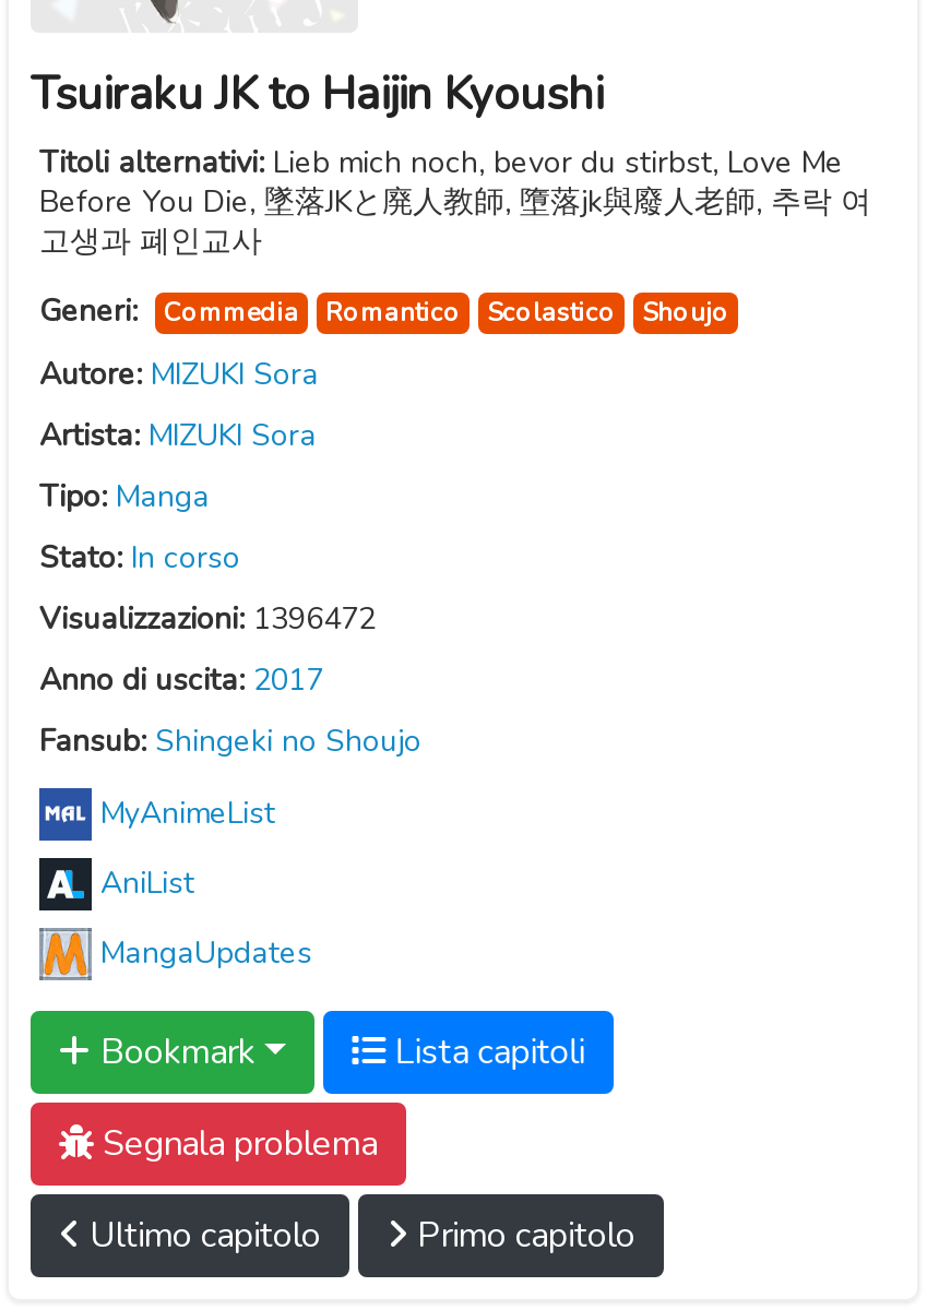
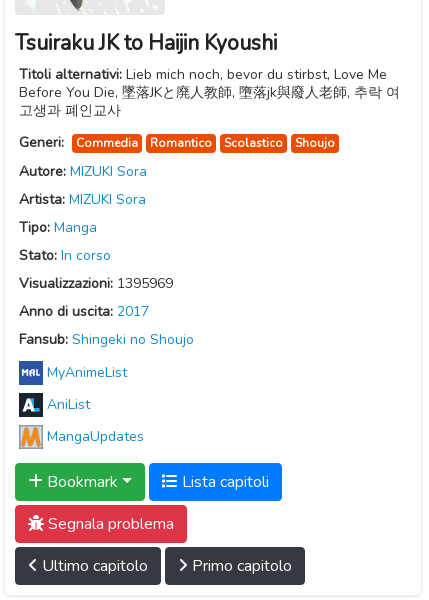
[39,597,376,639] Visualizzazioni: 1396472 -> [19,274,173,293] Visualizzazioni: 1395969

